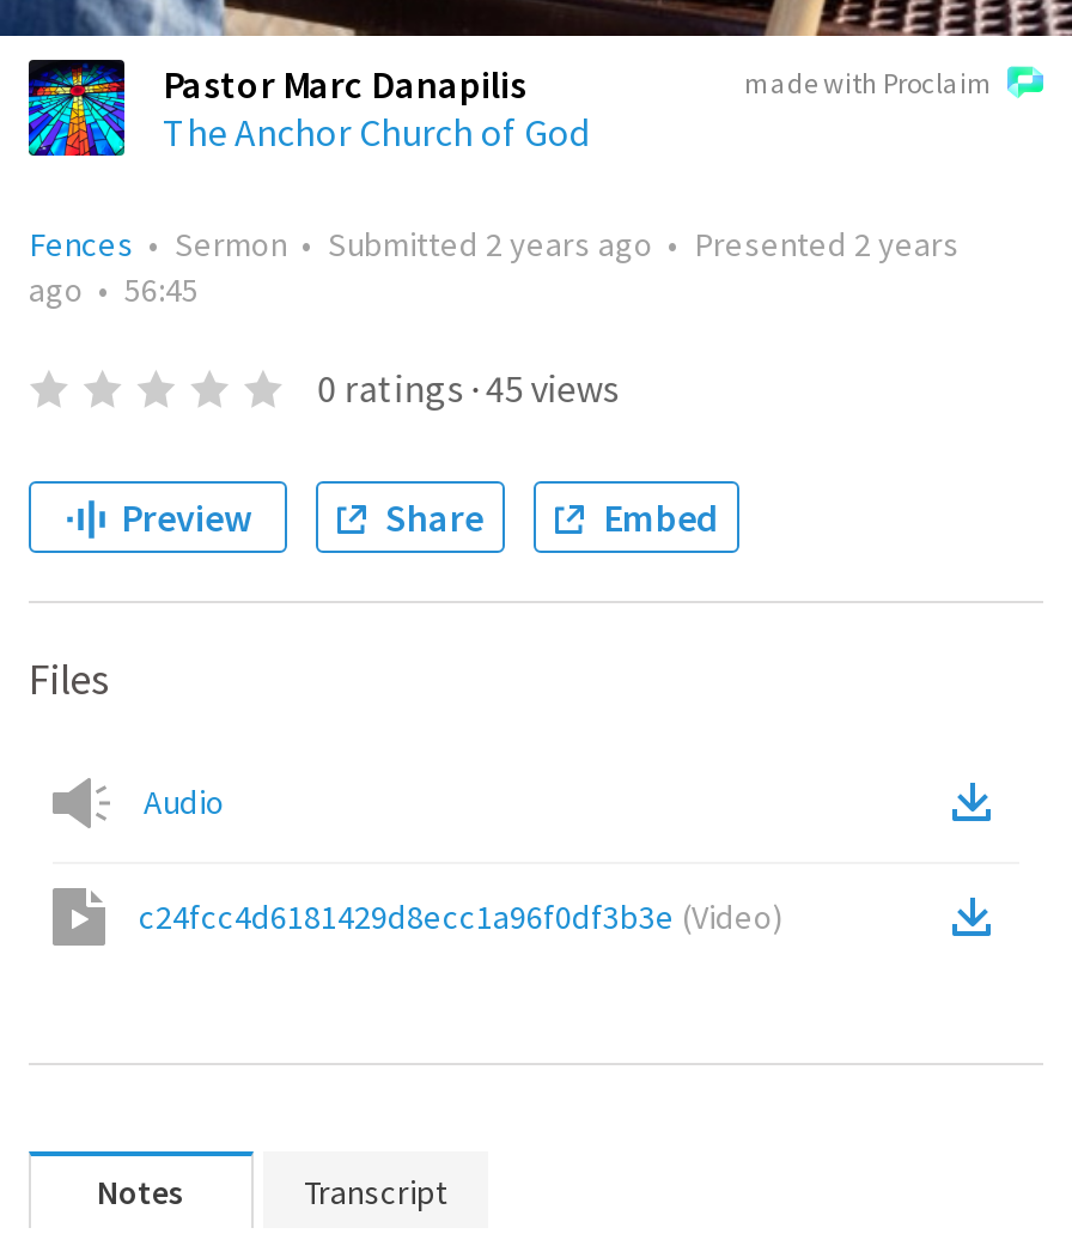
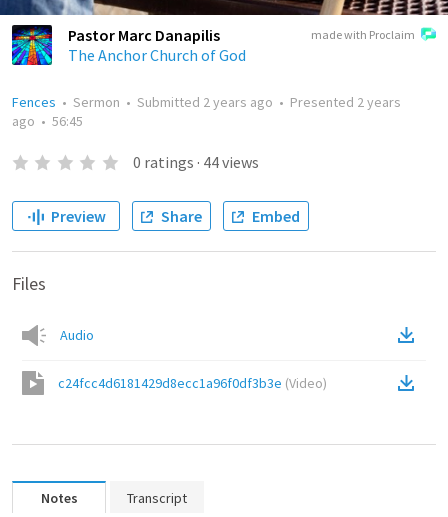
[318,364,619,412] 0 ratings · 45 views -> [133,152,259,172] 0 ratings · 44 views

